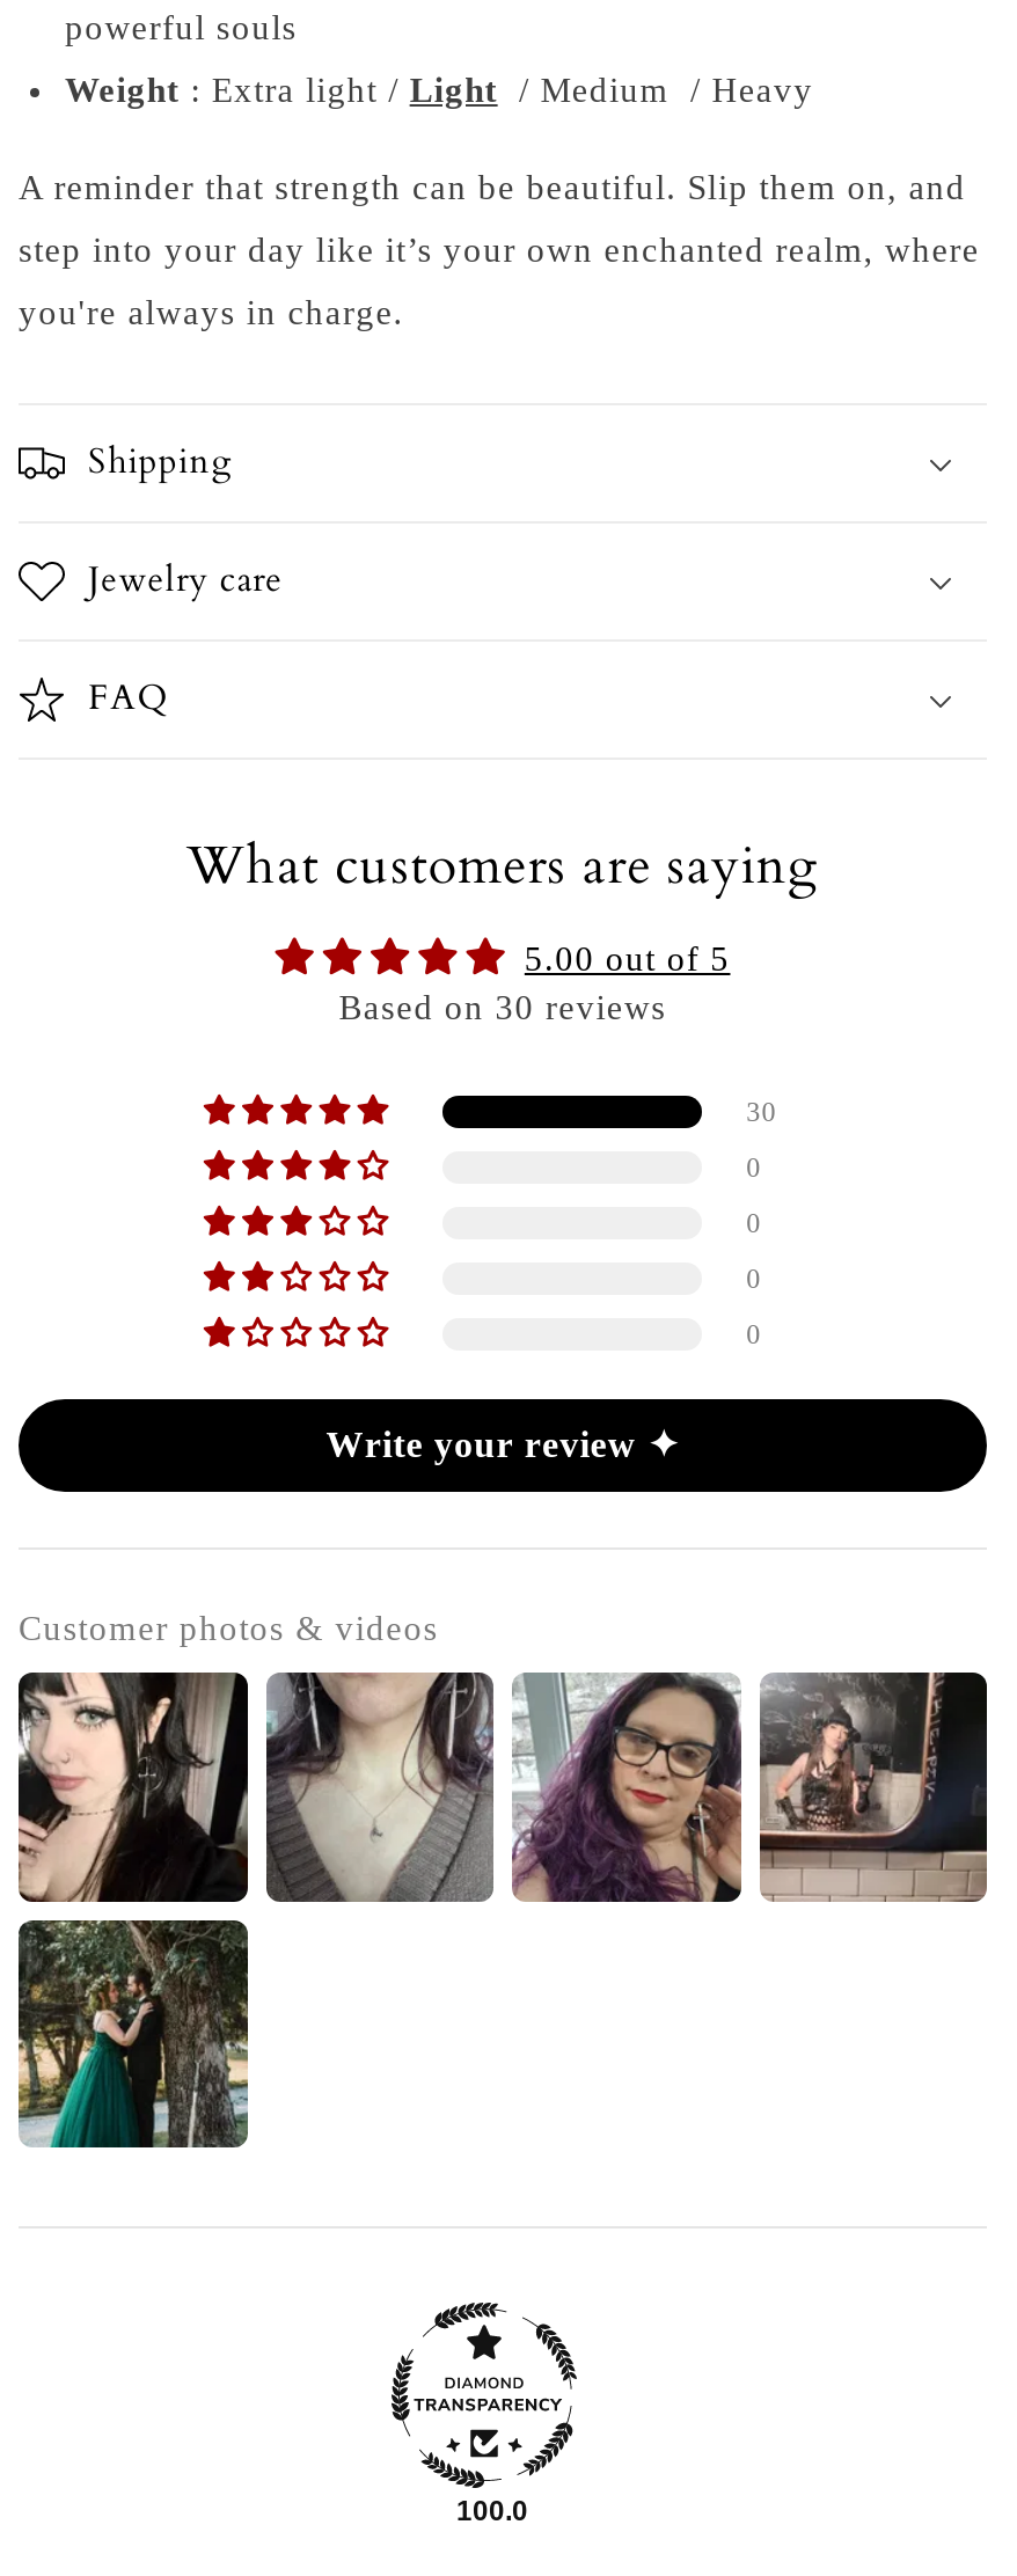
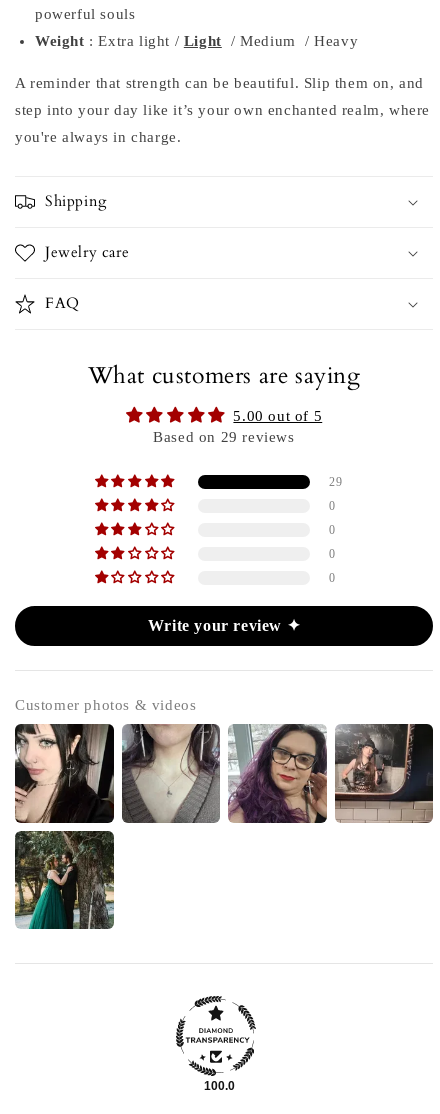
[339,990,666,1027] Based on 30 reviews -> [153,429,295,445] Based on 29 reviews
[746,1095,777,1127] 30 -> [329,475,342,489] 29

